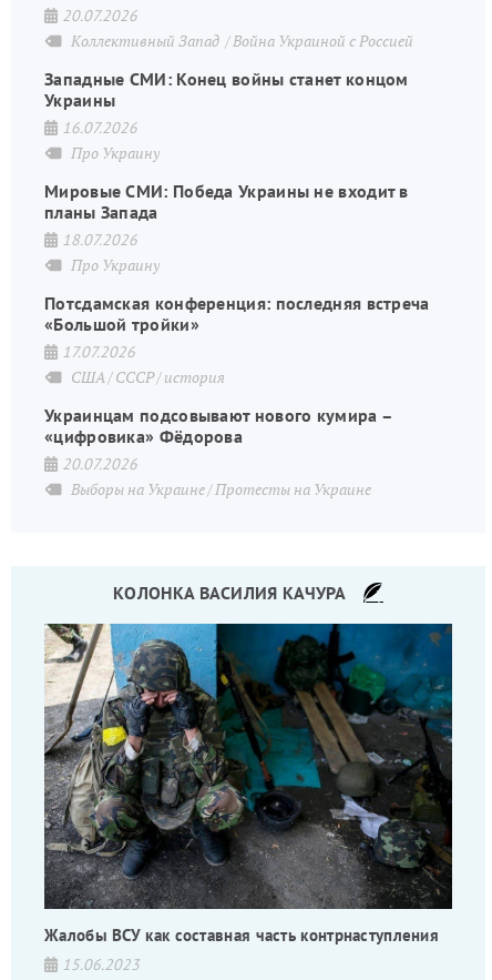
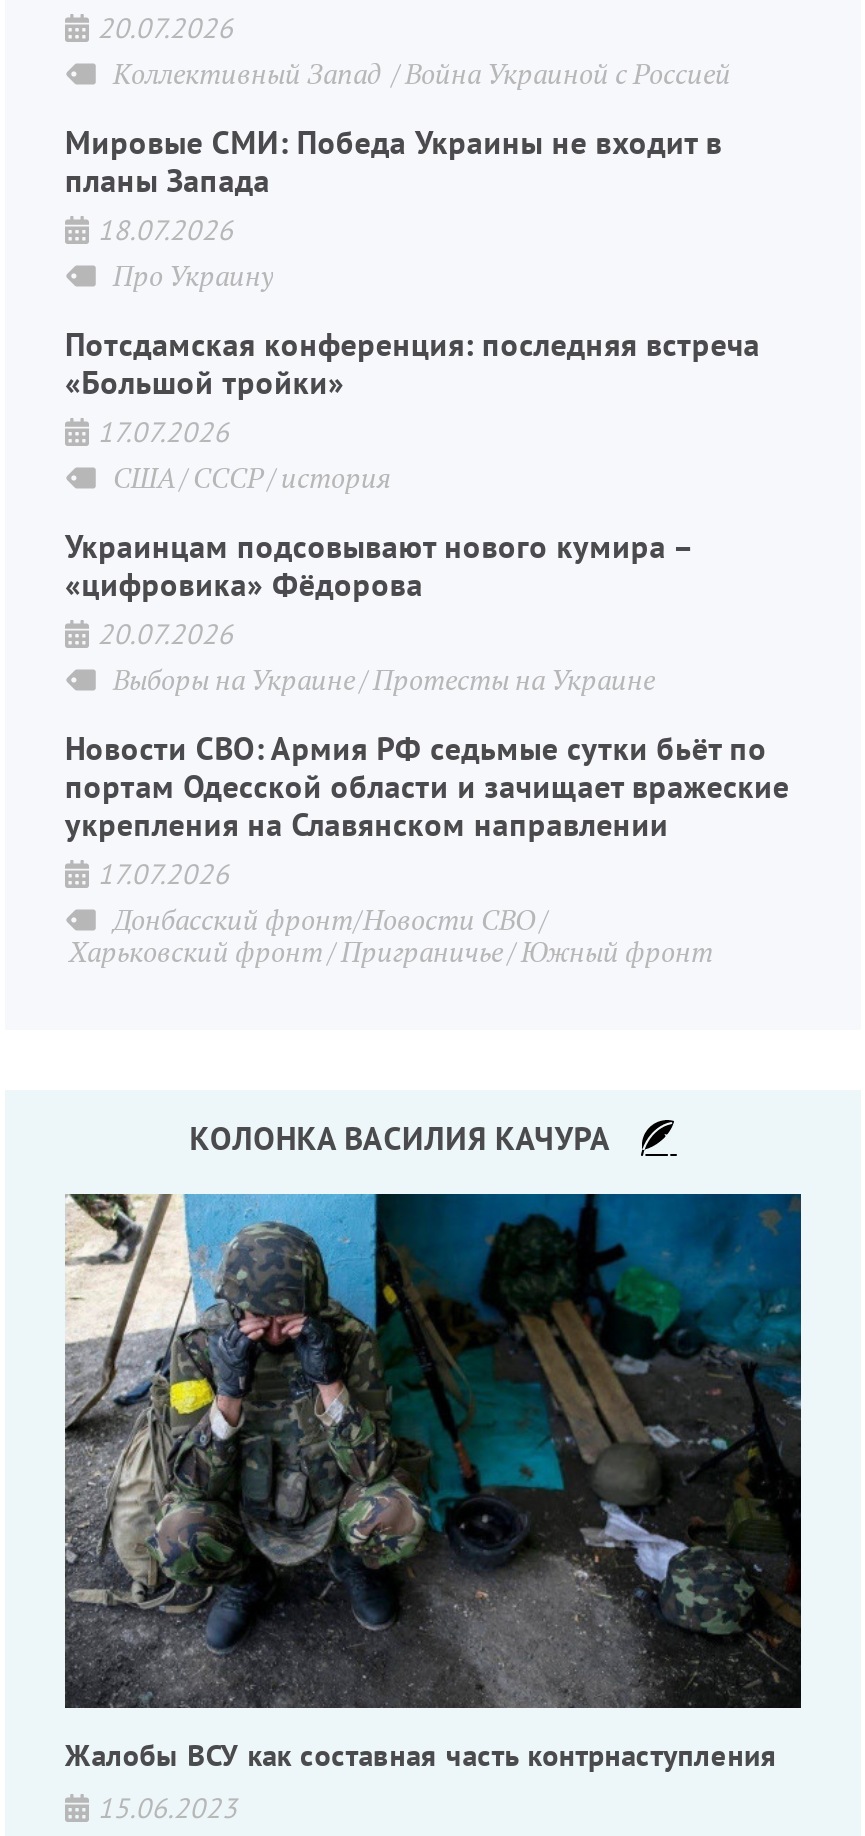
[44,68,409,163] Западные СМИ: Конец войны станет концом | Украины | 16.07.2026 | Про Украину -> none
moved [44,180,430,499] -> [65,122,760,698]: Мировые СМИ: Победа Украины не входит в | планы Запада | 18.07.2026 | ... | 20.07.2026 | Выборы на Украине Протесты на Украине
none -> [65,728,789,970] Новости СВО: Армия РФ седьмые сутки бьёт по | портам Одесской области и зачищает вражеские | укрепления на Славянском направлении | 17.07.2026 | Донбасский фронт/Новости СВО | Харьковский фронт Приграничье Южный фронт

